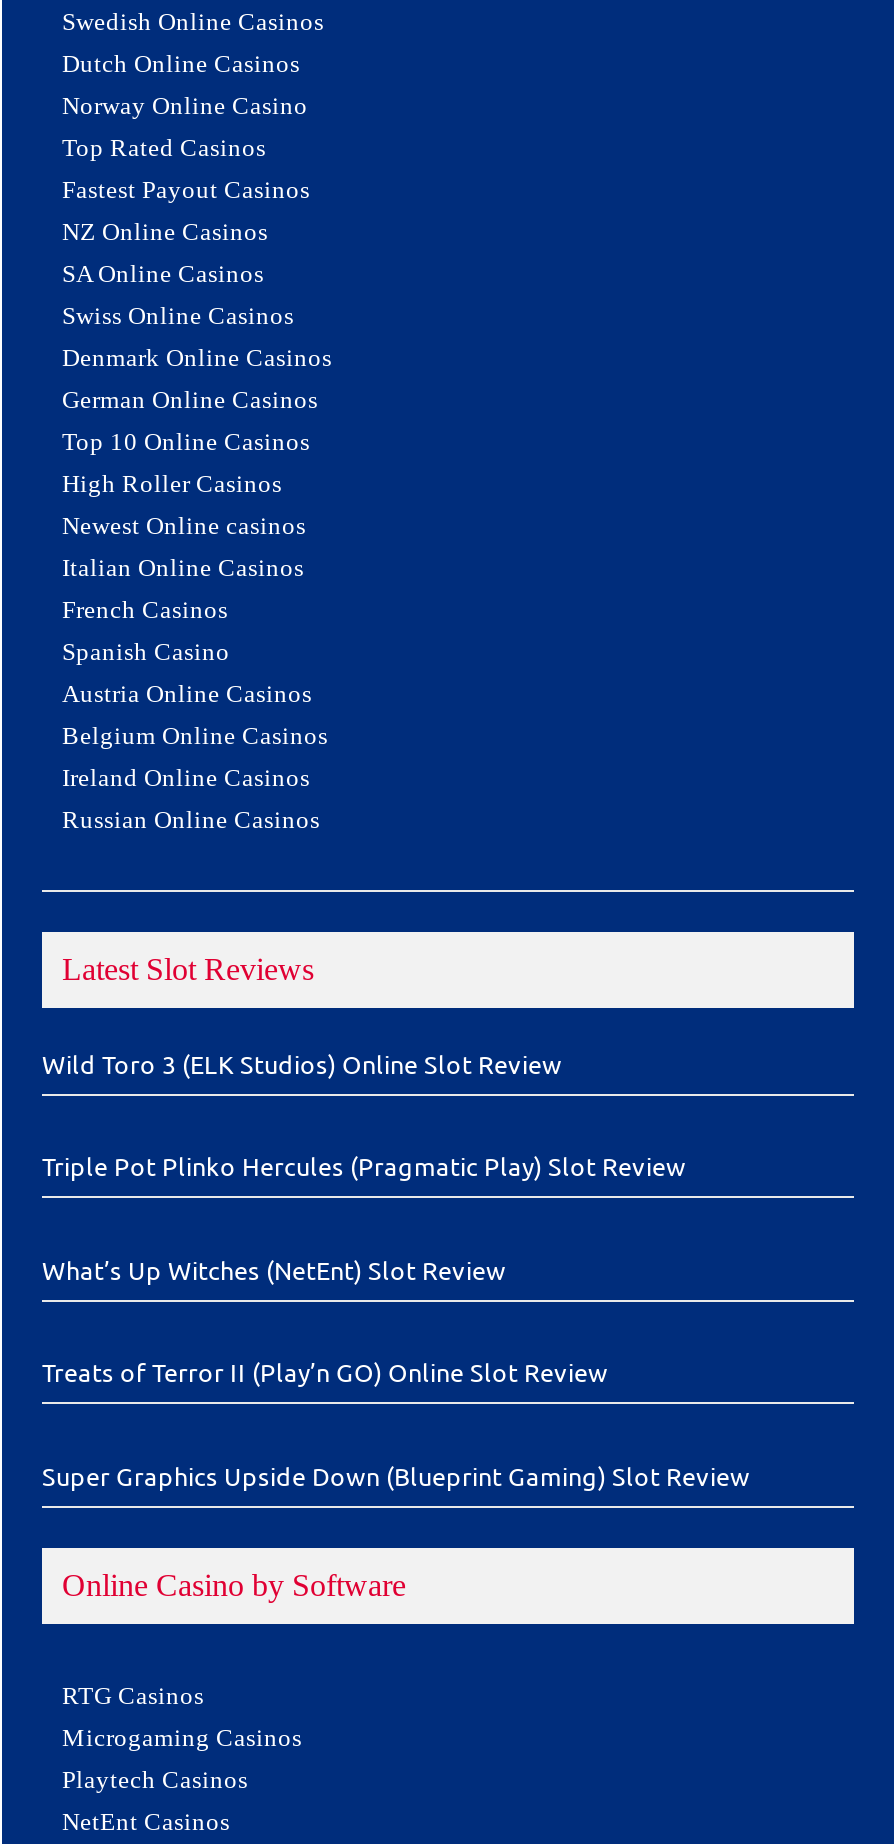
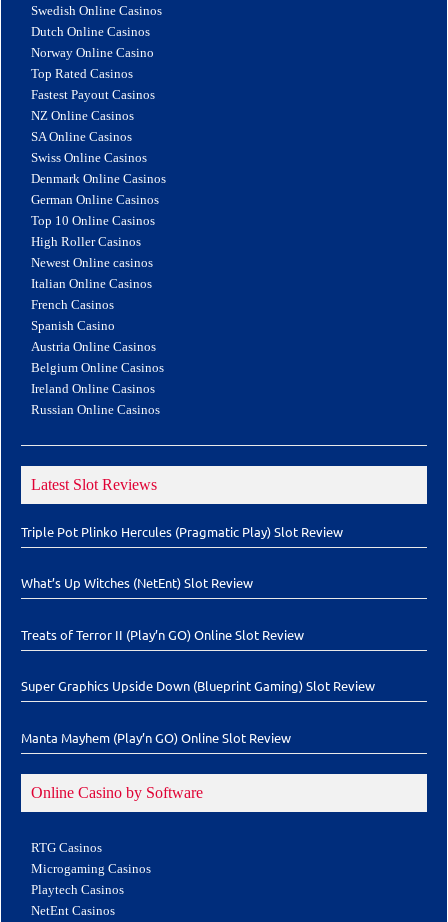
[42,1045,562,1079] Wild Toro 3 (ELK Studios) Online Slot Review -> none
moved [42,1148,750,1491] -> [21,523,375,694]: Triple Pot Plinko Hercules (Pragmatic Play) Slot Review | What’s Up Witches (NetEnt) Slot Review | Treats of Terror II (Play’n GO) Online Slot Review | Super Graphics Upside Down (Blueprint Gaming) Slot Review
none -> [21,729,291,746] Manta Mayhem (Play’n GO) Online Slot Review

